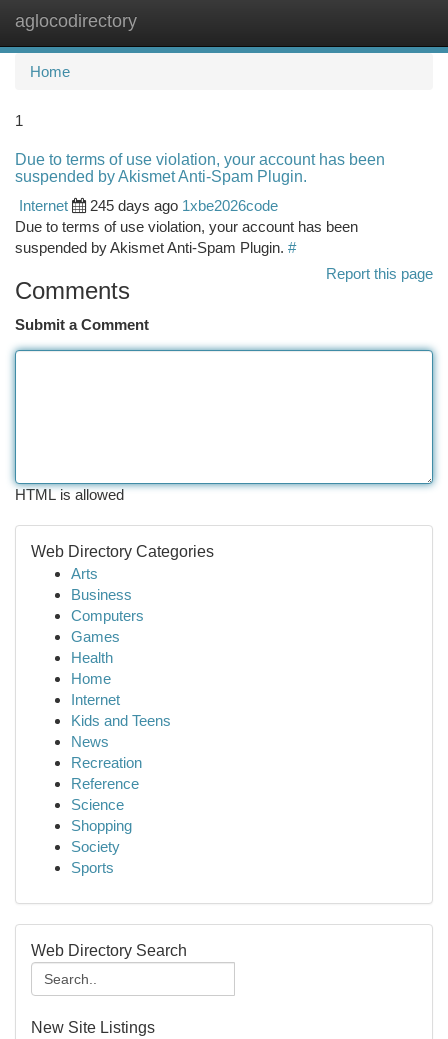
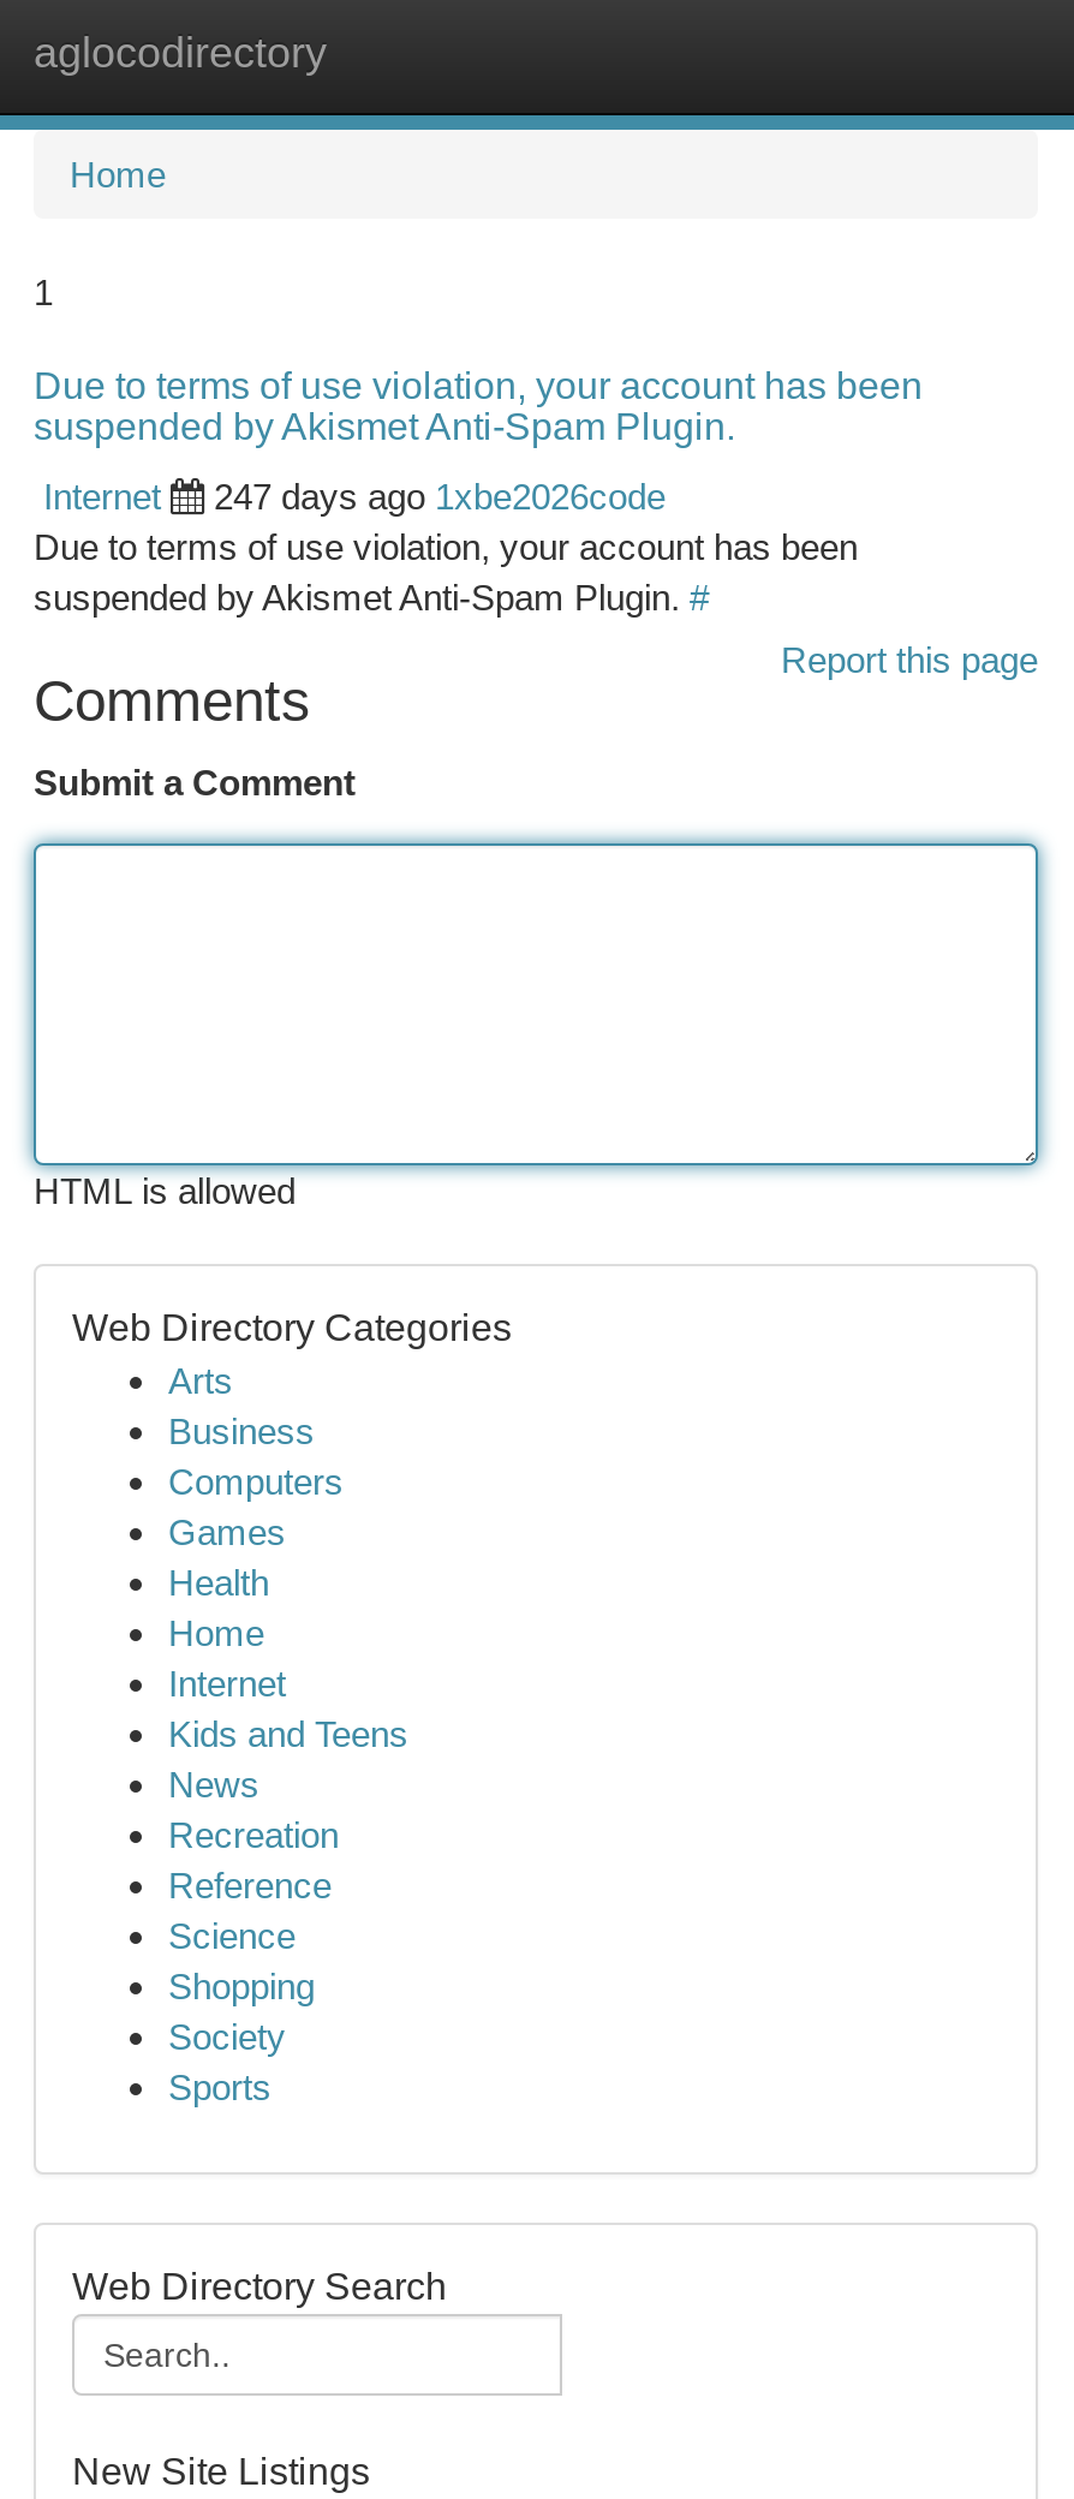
[90,197,278,214] 245 days ago 1xbe2026code -> [214,476,666,517] 247 days ago 1xbe2026code

